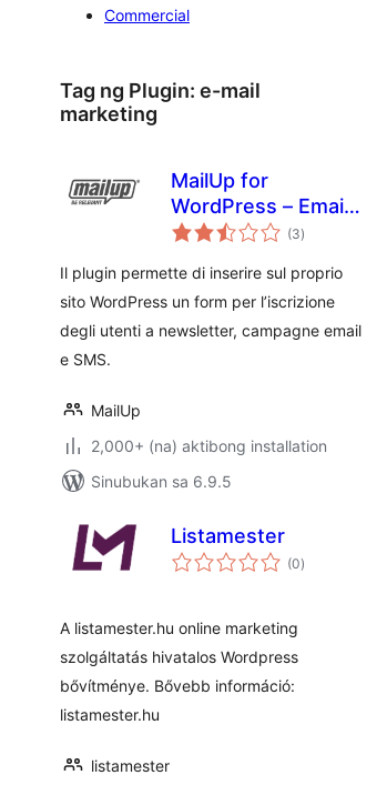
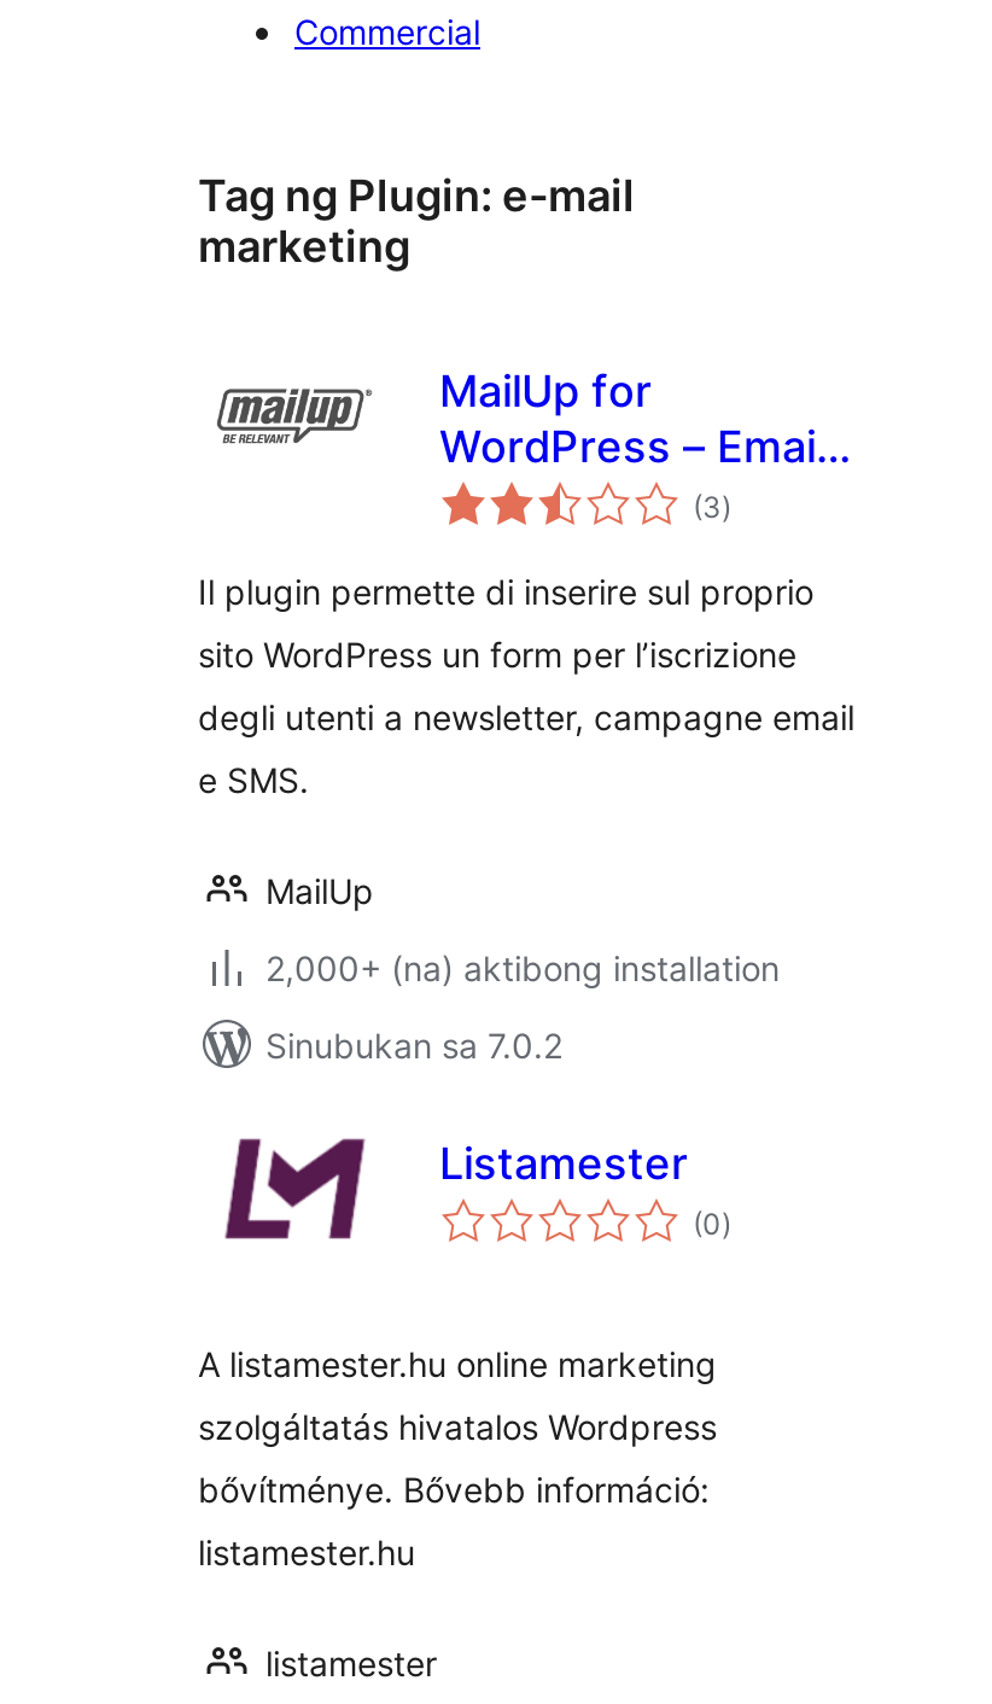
[91,472,232,491] Sinubukan sa 6.9.5 -> [265,1025,562,1066] Sinubukan sa 7.0.2

